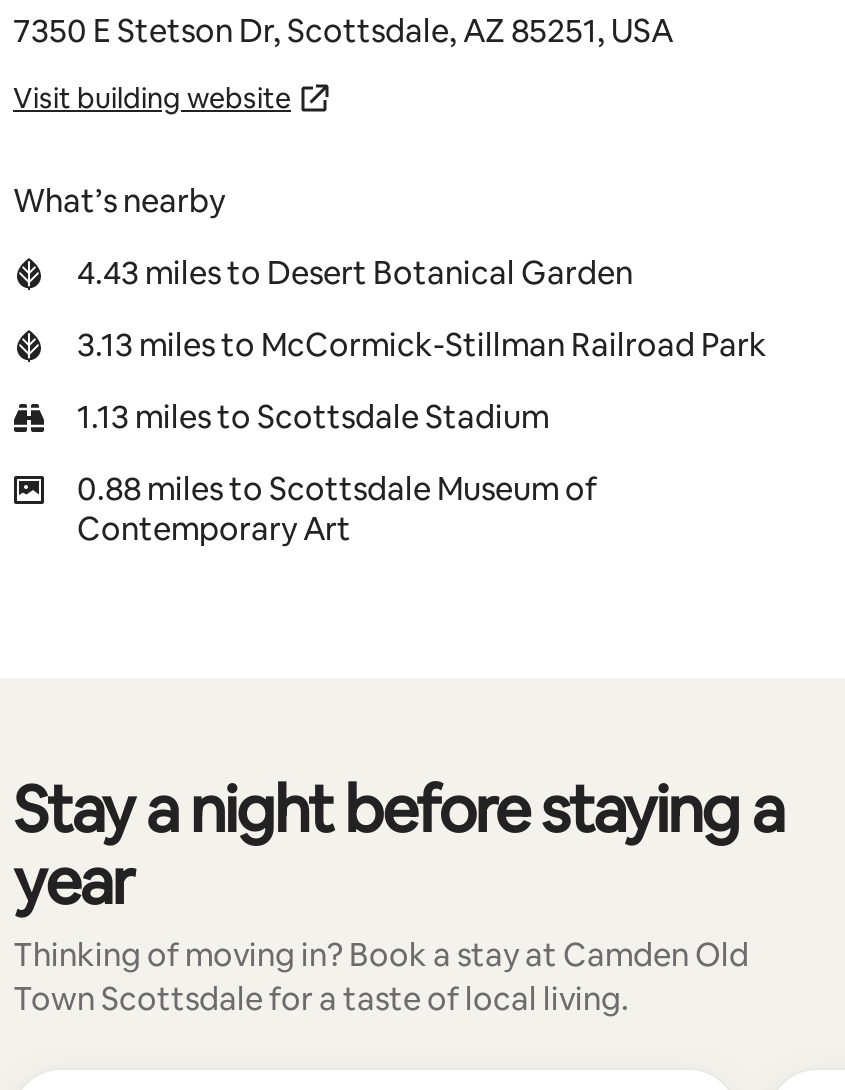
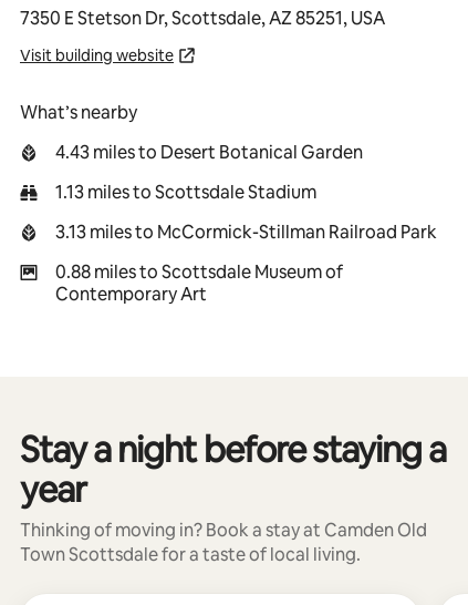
moved [77,324,767,366] -> [55,221,437,244]: 3.13 miles to McCormick-Stillman Railroad Park
moved [77,396,549,438] -> [55,181,316,204]: 1.13 miles to Scottsdale Stadium

